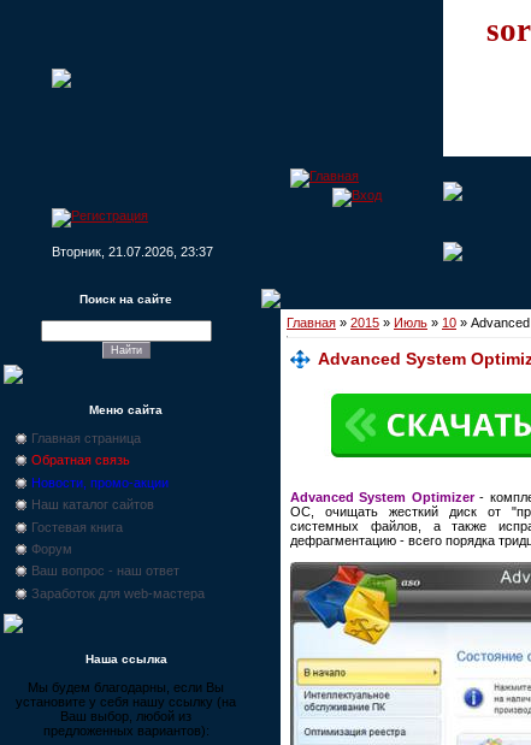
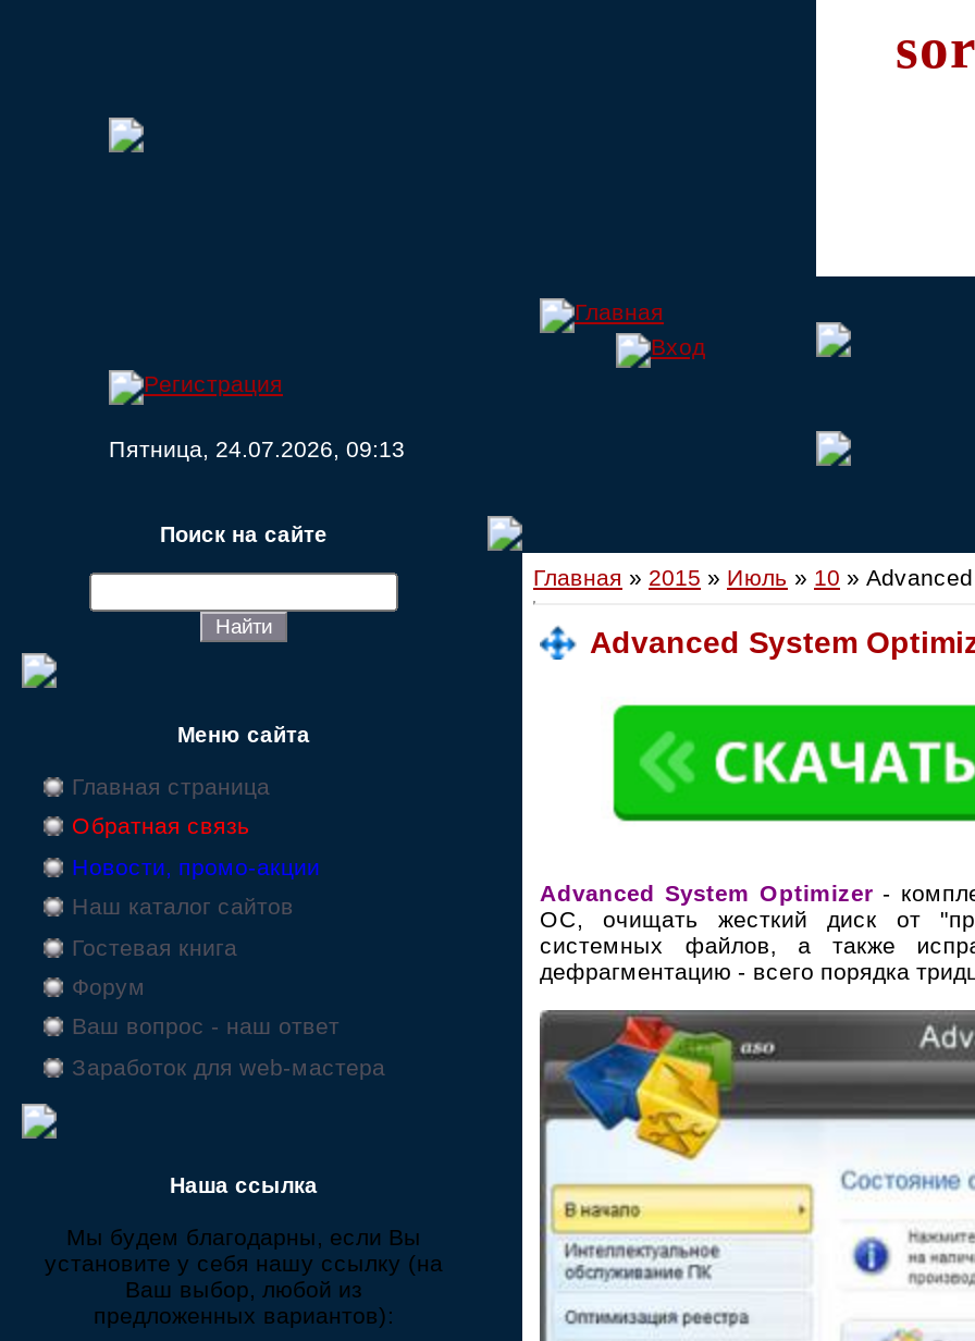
[52,244,213,259] Вторник, 21.07.2026, 23:37 -> [109,435,405,462] Пятница, 24.07.2026, 09:13

